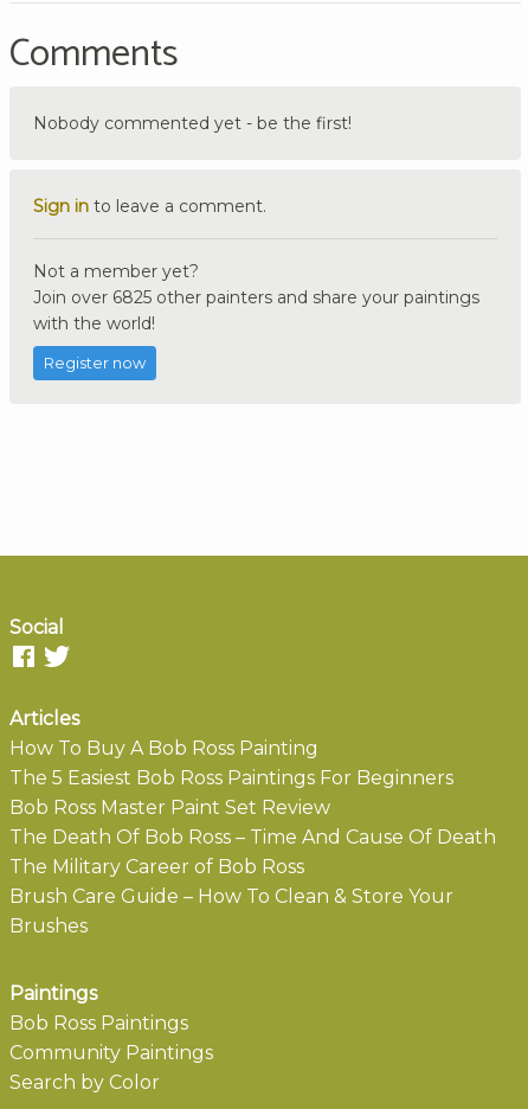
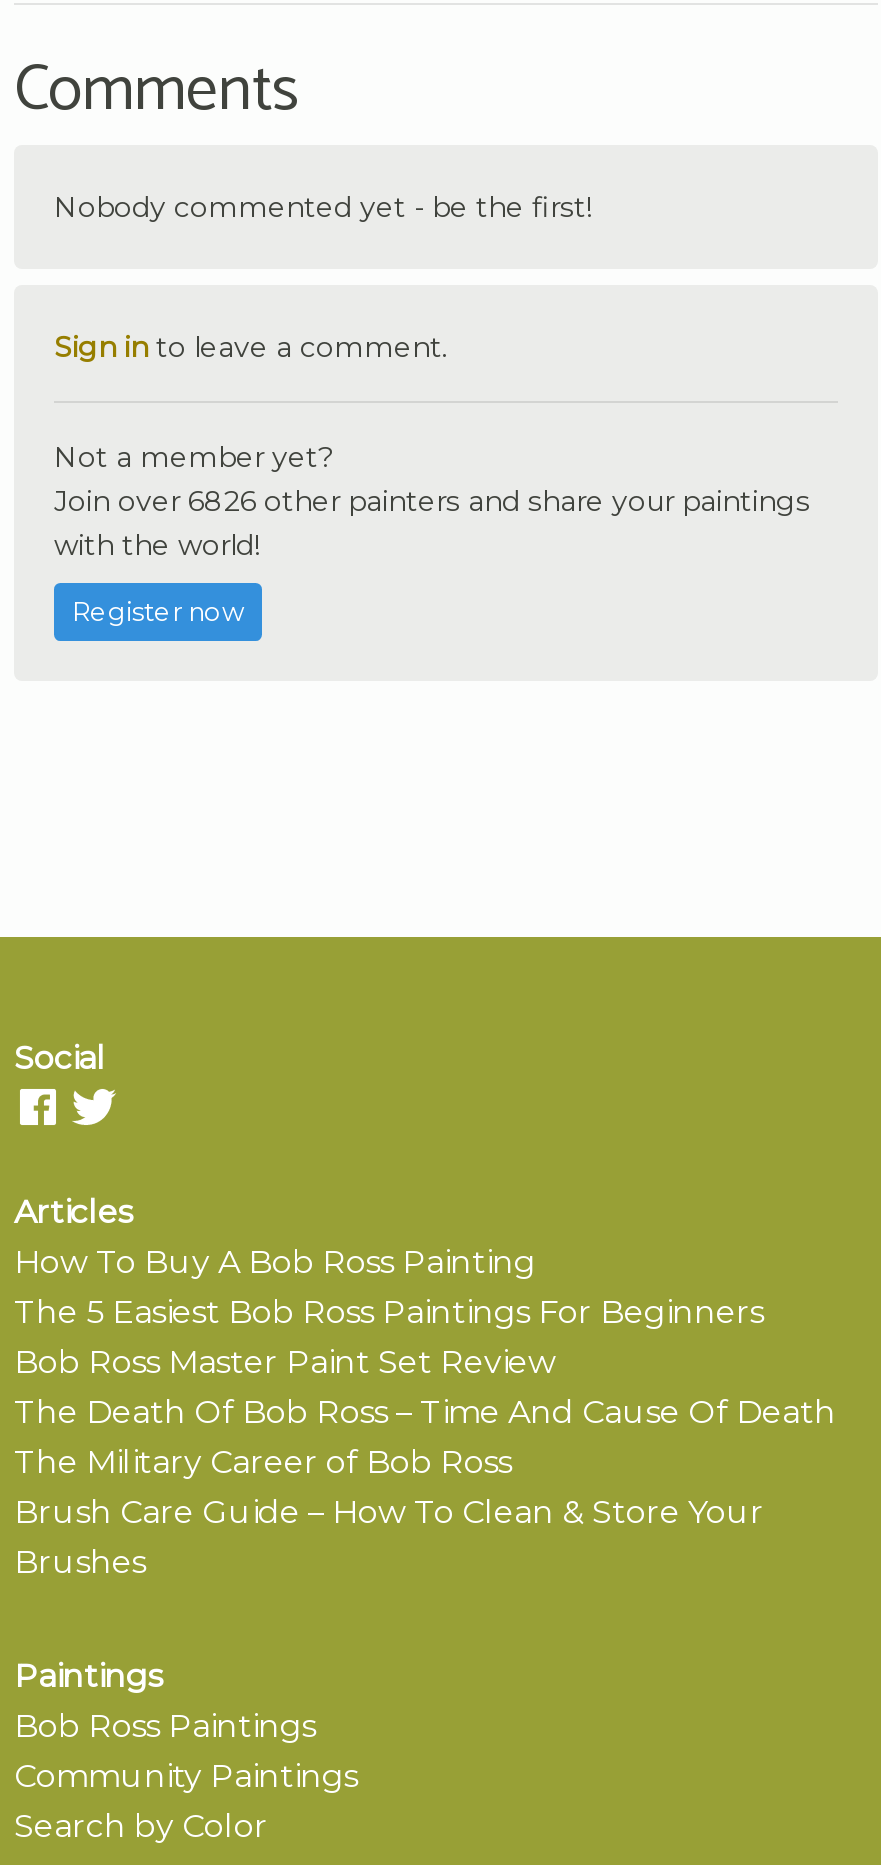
[33,287,479,309] Join over 6825 other painters and share your paintings -> [54,484,810,520] Join over 6826 other painters and share your paintings

